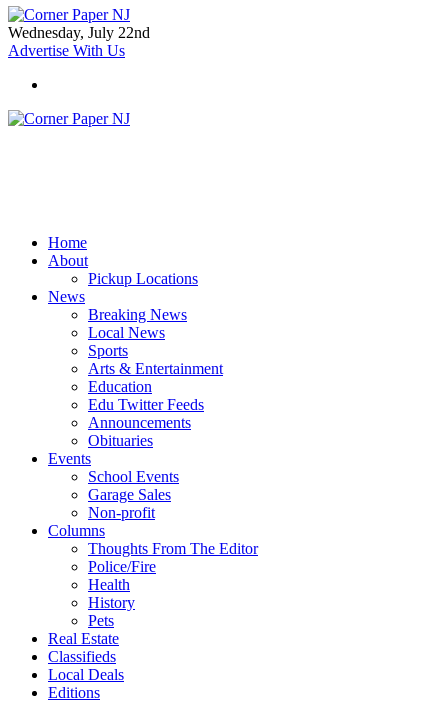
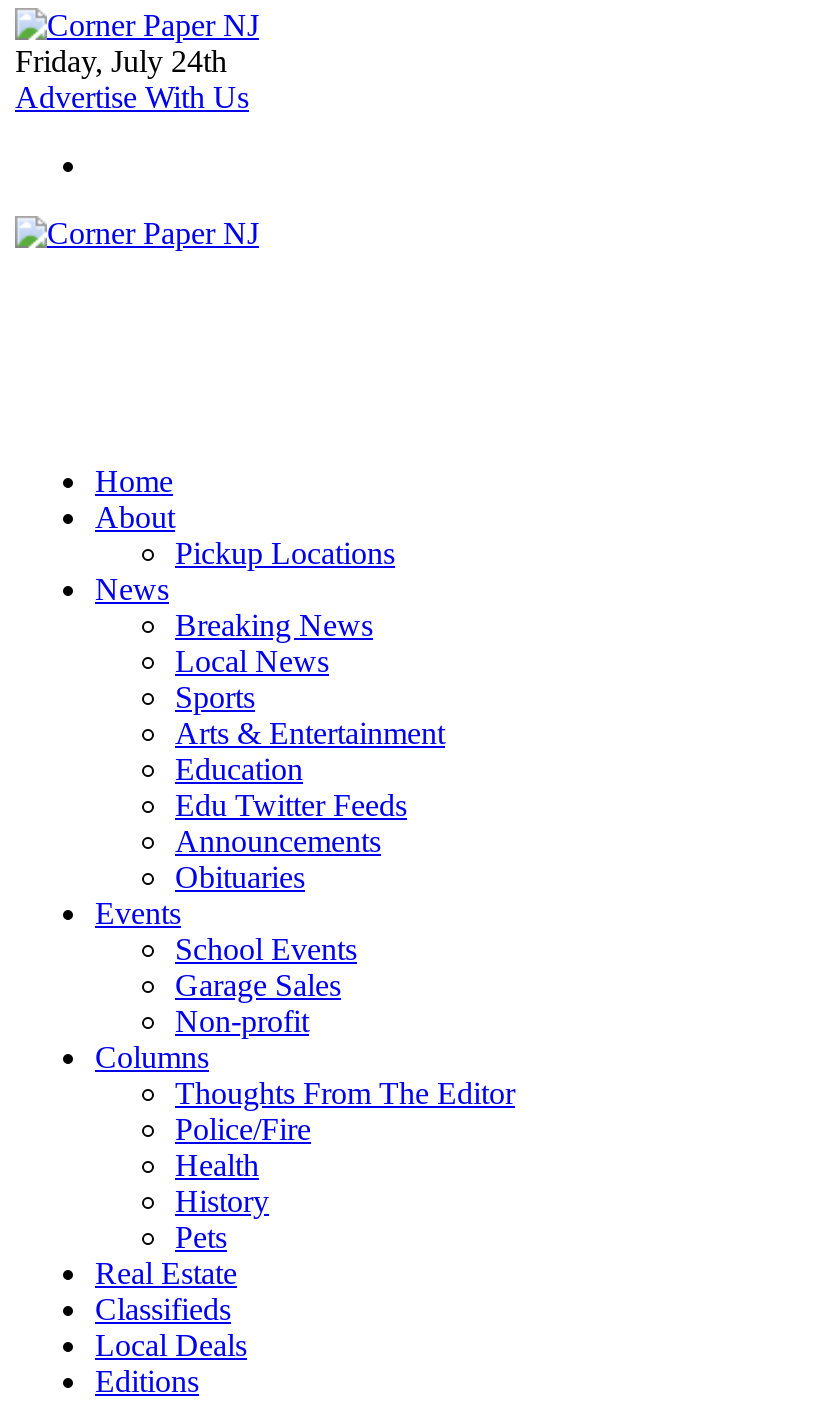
[8,24,150,41] Wednesday, July 22nd -> [15,44,227,78] Friday, July 24th

